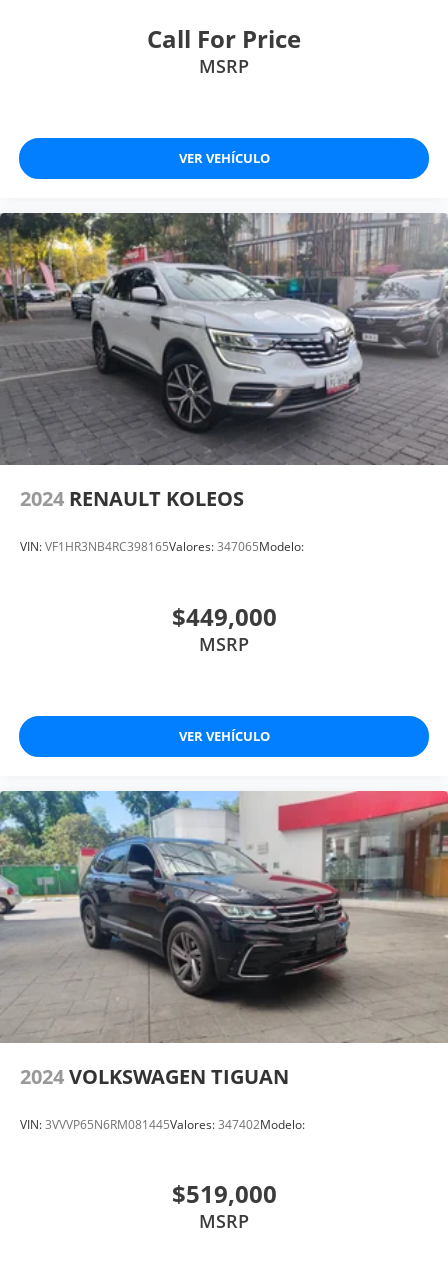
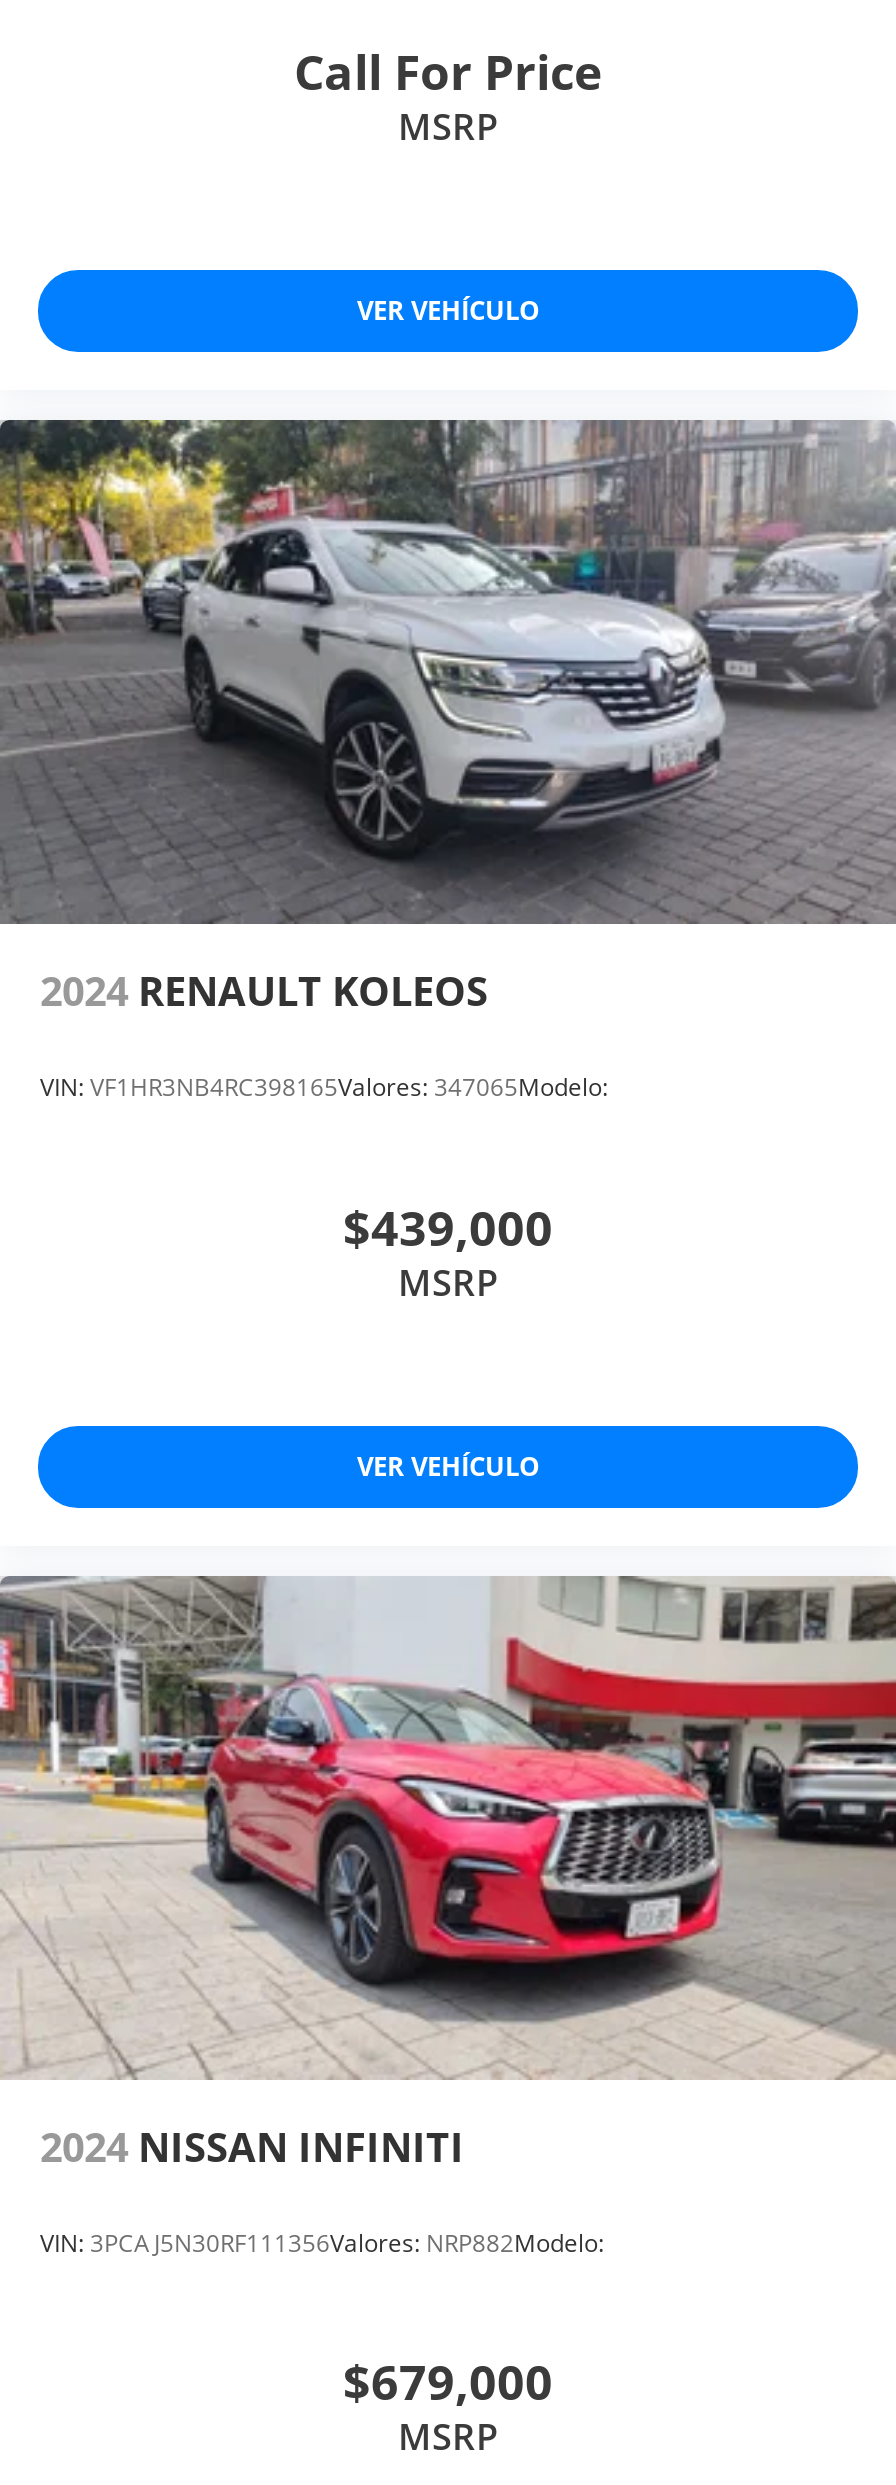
[171,600,276,633] $449,000 -> [343,1193,553,1259] $439,000
[3,790,445,1090] [image] | 2024 VOLKSWAGEN TIGUAN -> [6,1574,890,2173] [image] | 2024 NISSAN INFINITI
[20,1116,305,1133] VIN: 3VVVP65N6RM081445Valores: 347402Modelo: -> [40,2226,604,2260] VIN: 3PCAJ5N30RF111356Valores: NRP882Modelo:
[171,1177,276,1210] $519,000 -> [343,2349,553,2415] $679,000

